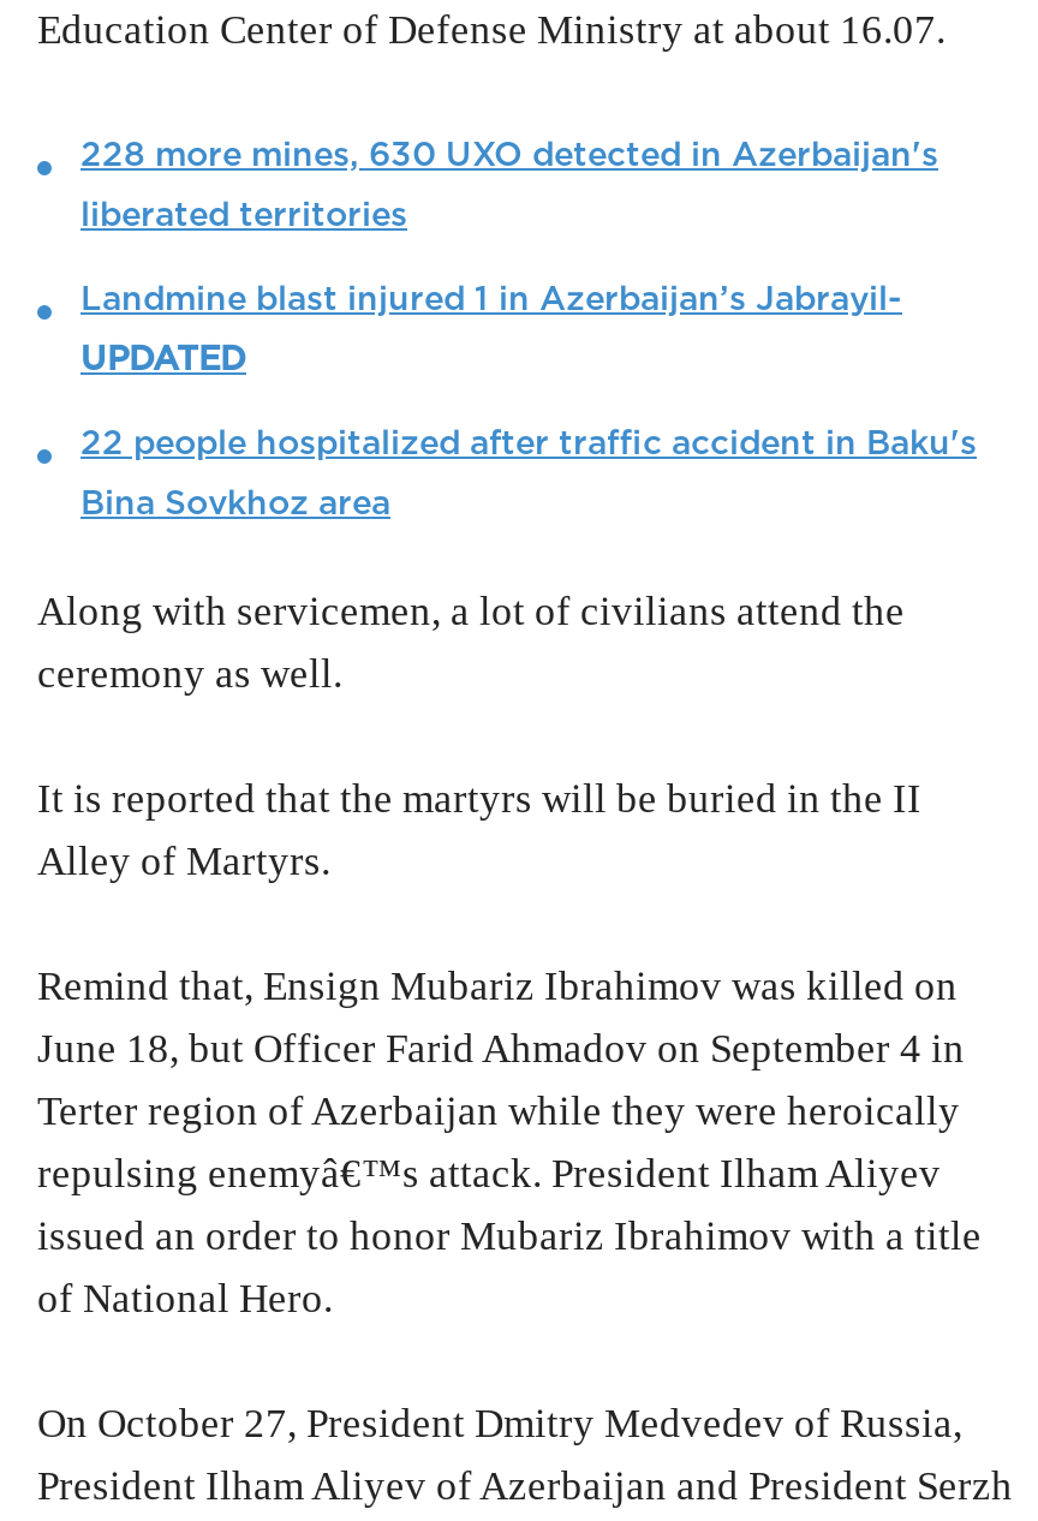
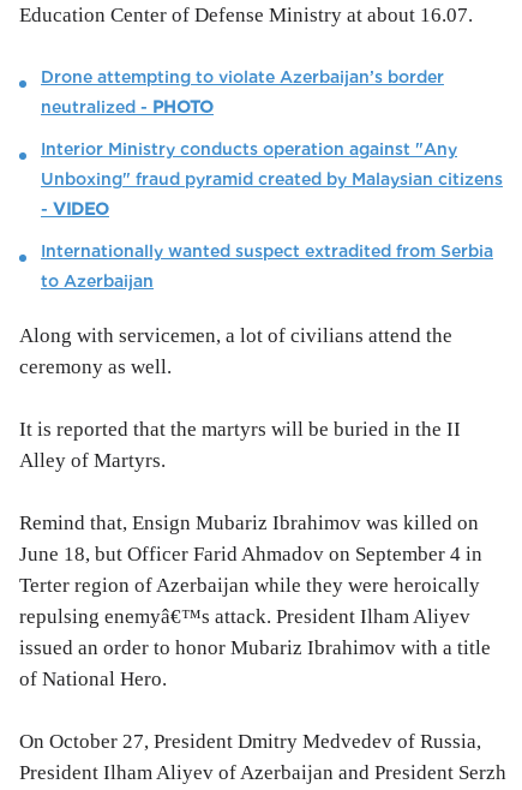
[80,136,977,522] 228 more mines, 630 UXO detected in Azerbaijan's | liberated territories | Landmine blast injured 1 in Azerbaijan’s Jabrayil- | UPDATED | 22 people hospitalized after traffic accident in Baku's | Bina Sovkhoz area -> [41,68,503,291] Drone attempting to violate Azerbaijan’s border | neutralized - PHOTO | Interior Ministry conducts operation against "Any | Unboxing" fraud pyramid created by Malaysian citizens | - VIDEO | Internationally wanted suspect extradited from Serbia | to Azerbaijan

